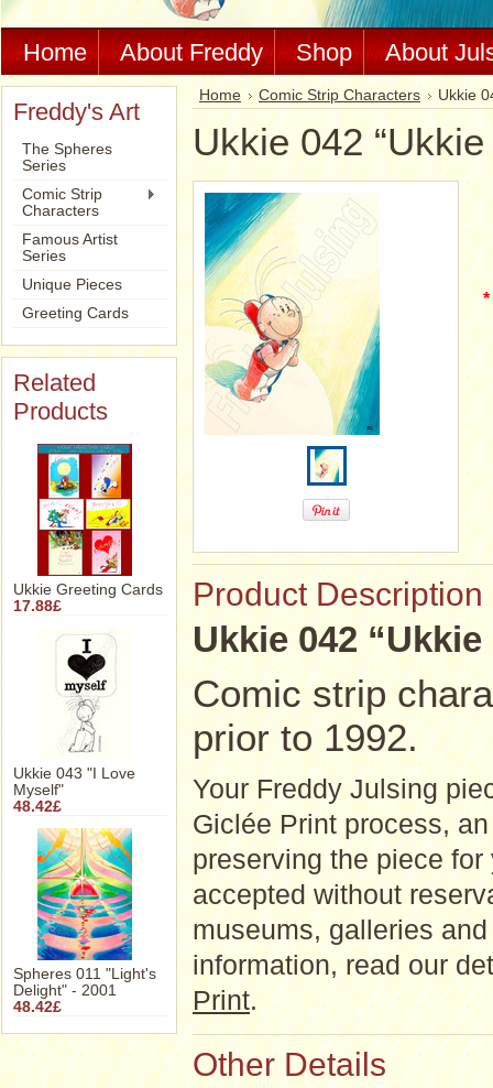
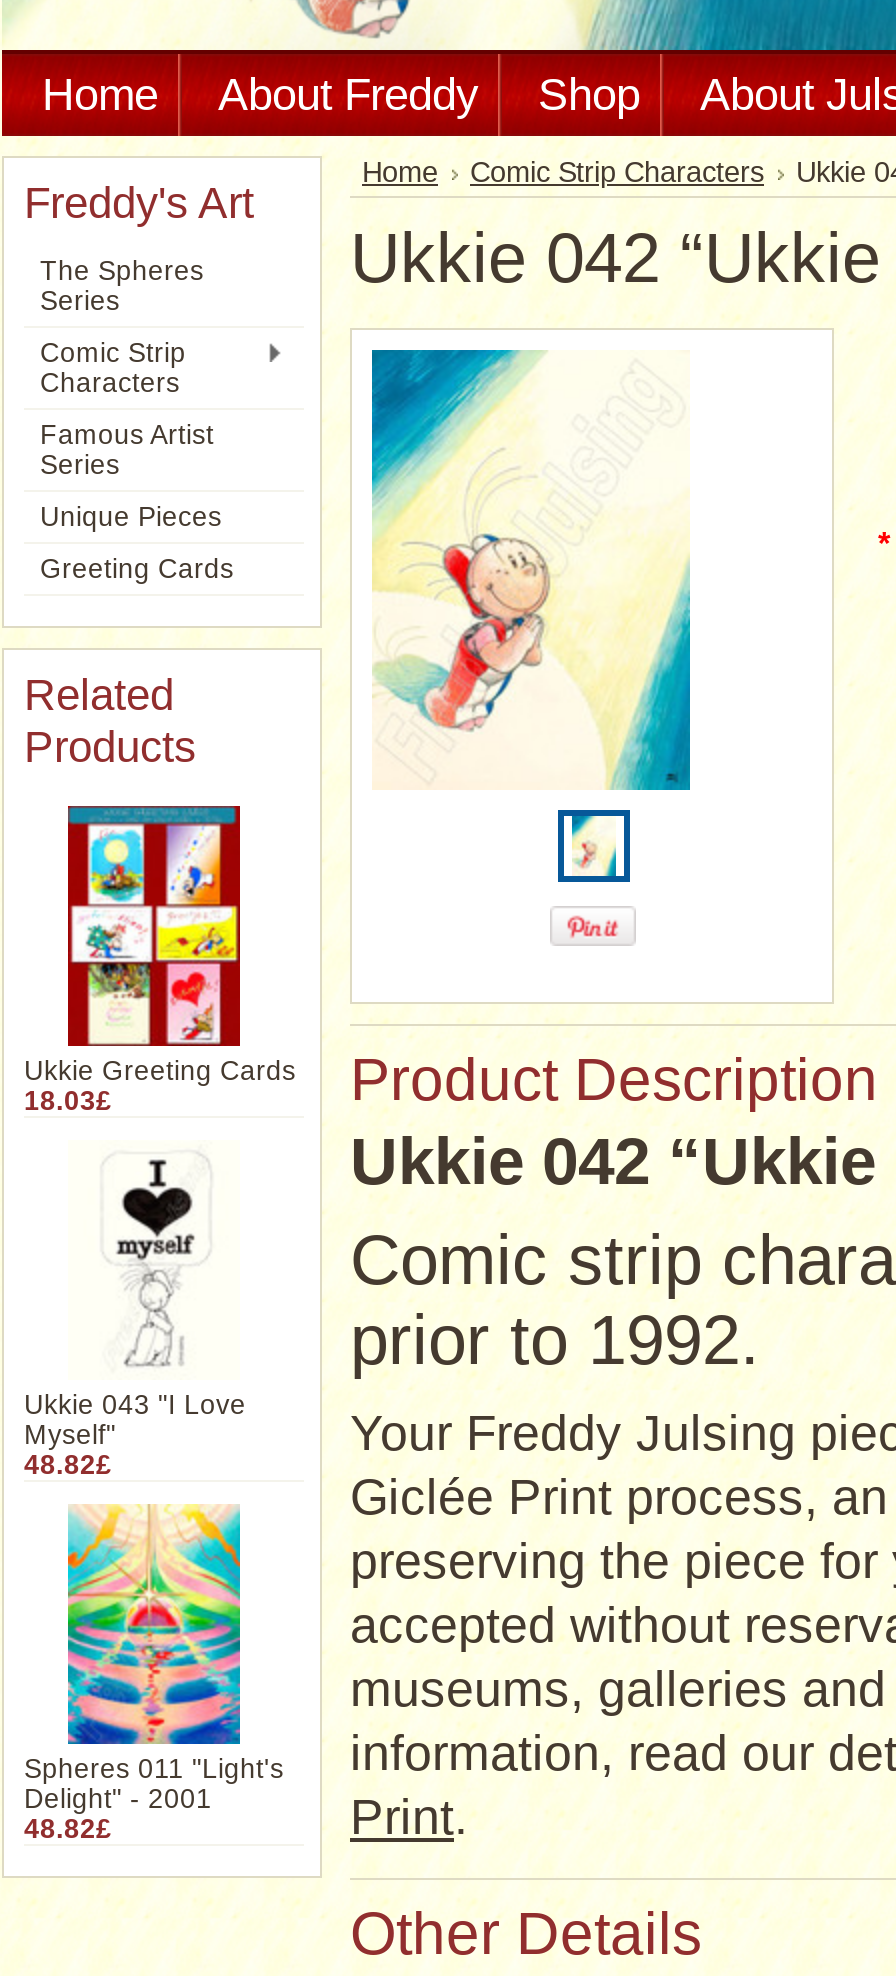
[13,598,62,614] 17.88£ -> [24,1086,112,1116] 18.03£
[13,798,62,815] 48.42£ -> [24,1450,112,1480] 48.82£
[13,999,62,1015] 48.42£ -> [24,1814,112,1844] 48.82£

